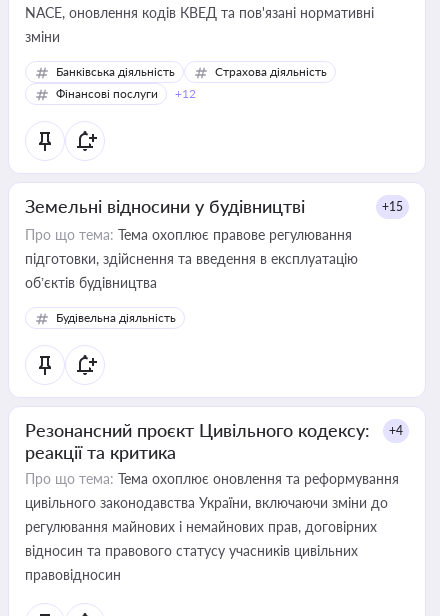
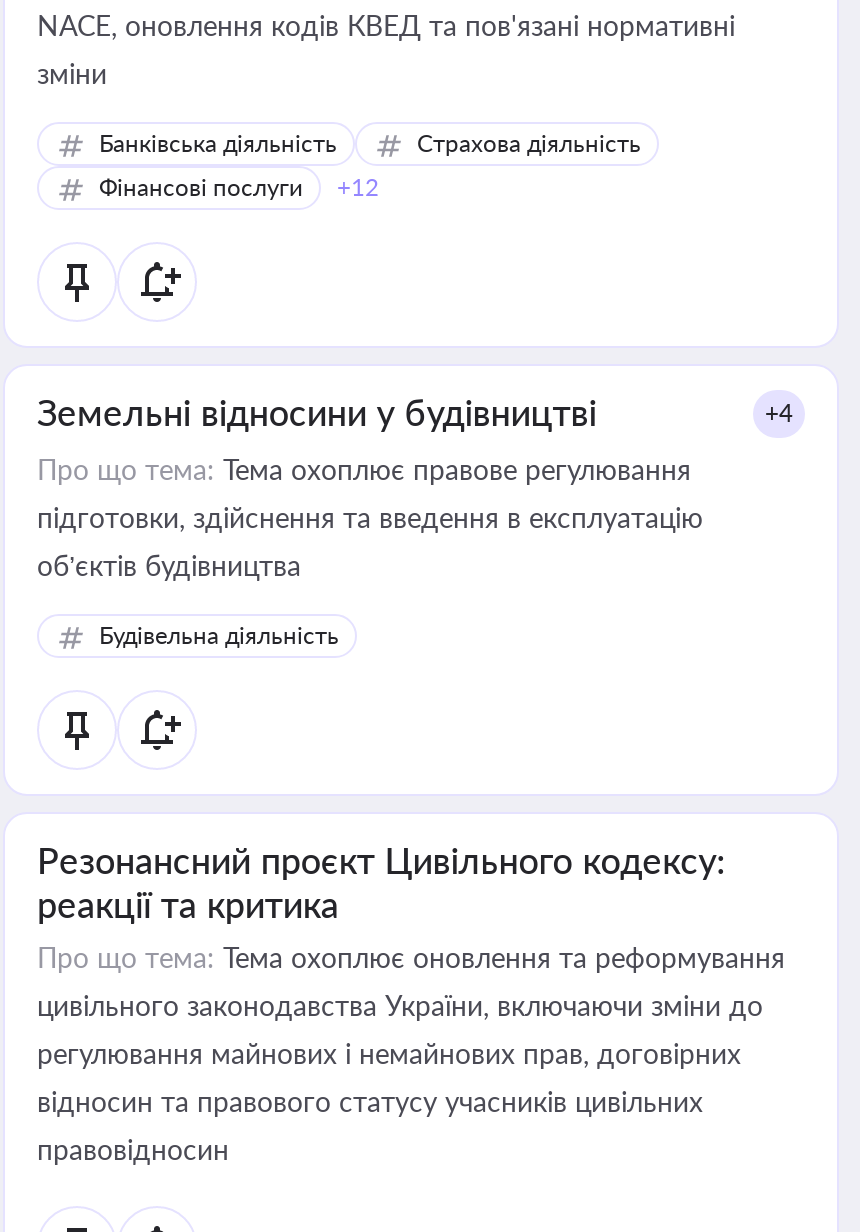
[382,199,403,214] +15 -> [765,398,793,428] +4
[389,423,403,438] +4 -> none

